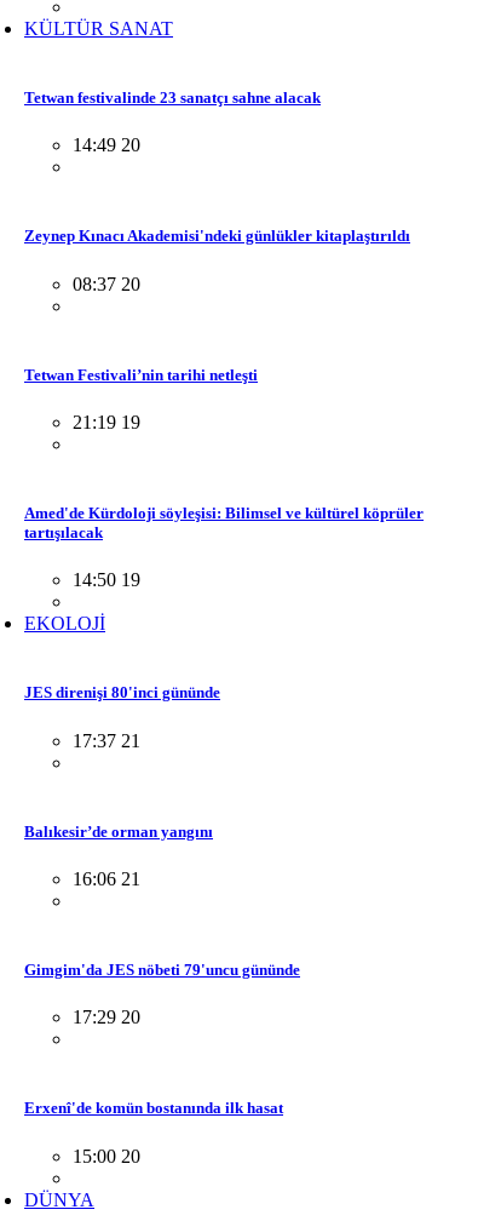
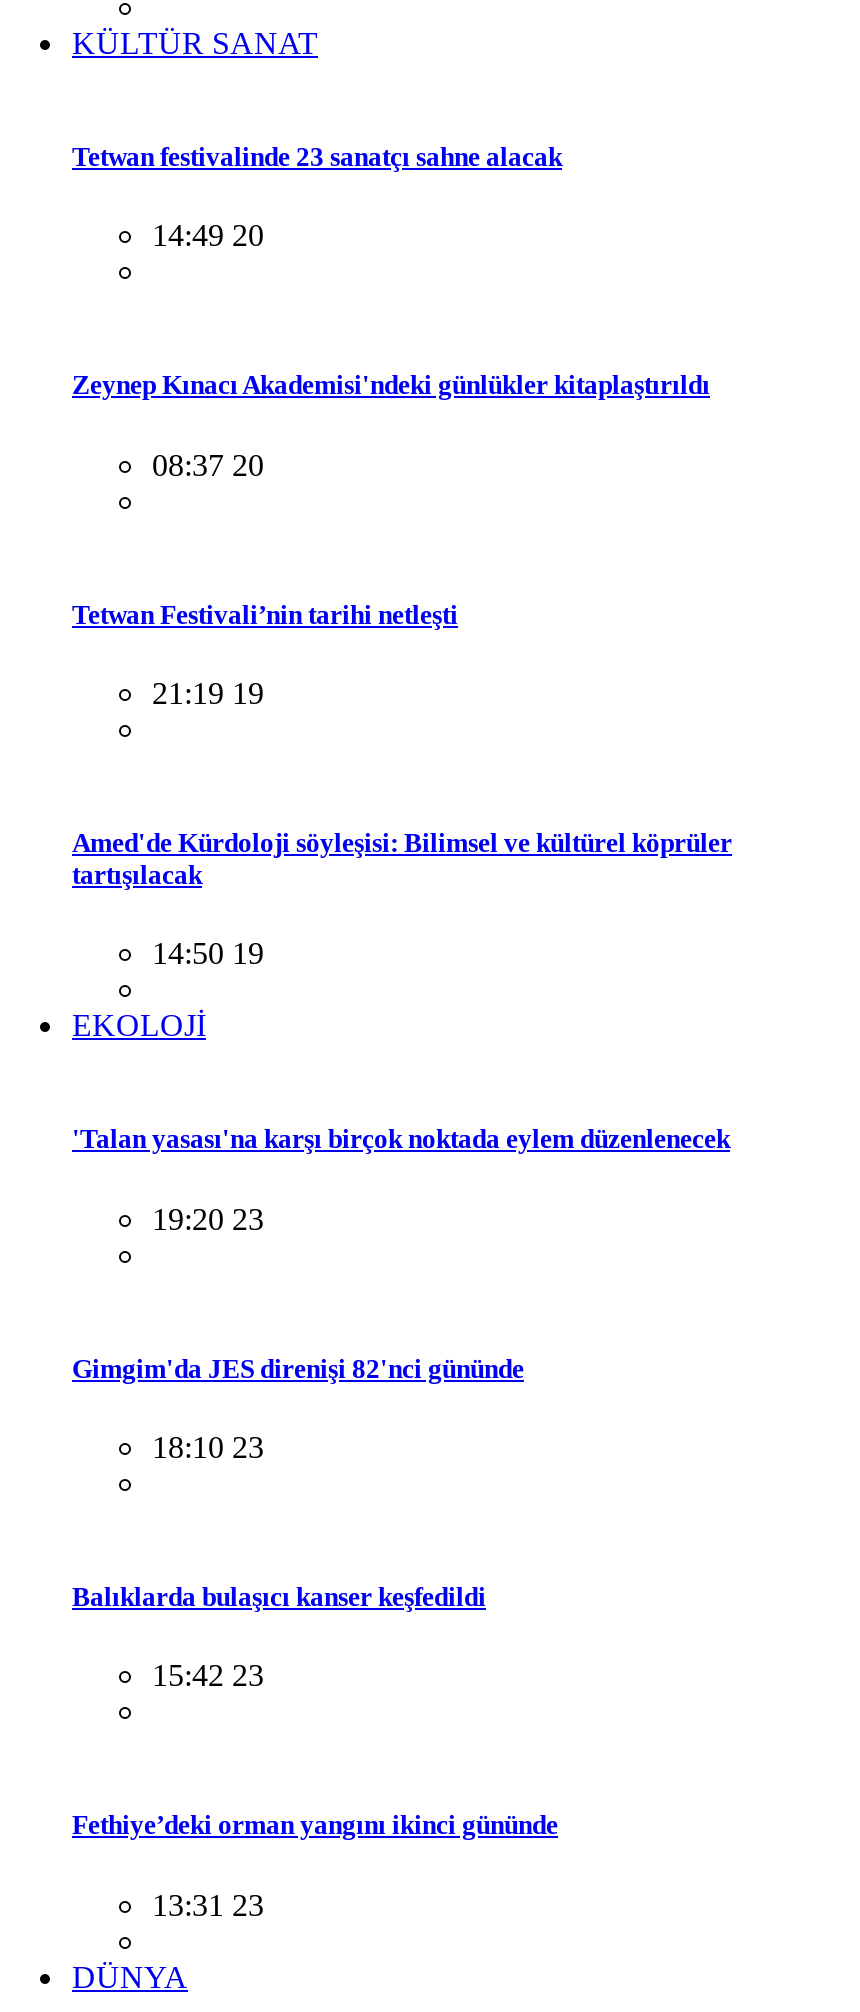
[24,684,220,702] JES direnişi 80'inci gününde -> [72,1125,730,1155] 'Talan yasası'na karşı birçok noktada eylem düzenlenecek
[73,730,140,751] 17:37 21 -> [152,1201,264,1235] 19:20 23
[24,822,213,840] Balıkesir’de orman yangını -> [72,1354,524,1384] Gimgim'da JES direnişi 82'nci gününde
[73,868,140,889] 16:06 21 -> [152,1430,264,1464] 18:10 23
[24,961,300,979] Gimgim'da JES nöbeti 79'uncu gününde -> [72,1582,486,1612] Balıklarda bulaşıcı kanser keşfedildi
[73,1007,140,1028] 17:29 20 -> [152,1659,264,1693] 15:42 23
[24,1099,283,1117] Erxenî'de komün bostanında ilk hasat -> [72,1811,558,1841] Fethiye’deki orman yangını ikinci gününde
[73,1145,140,1166] 15:00 20 -> [152,1887,264,1921] 13:31 23

